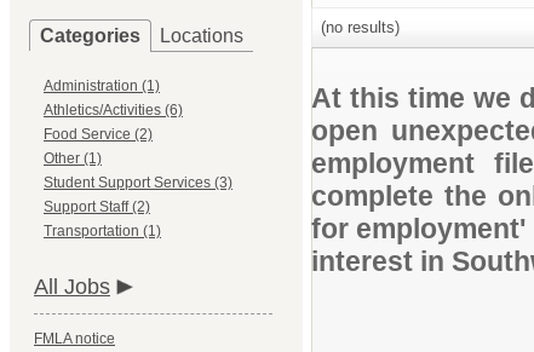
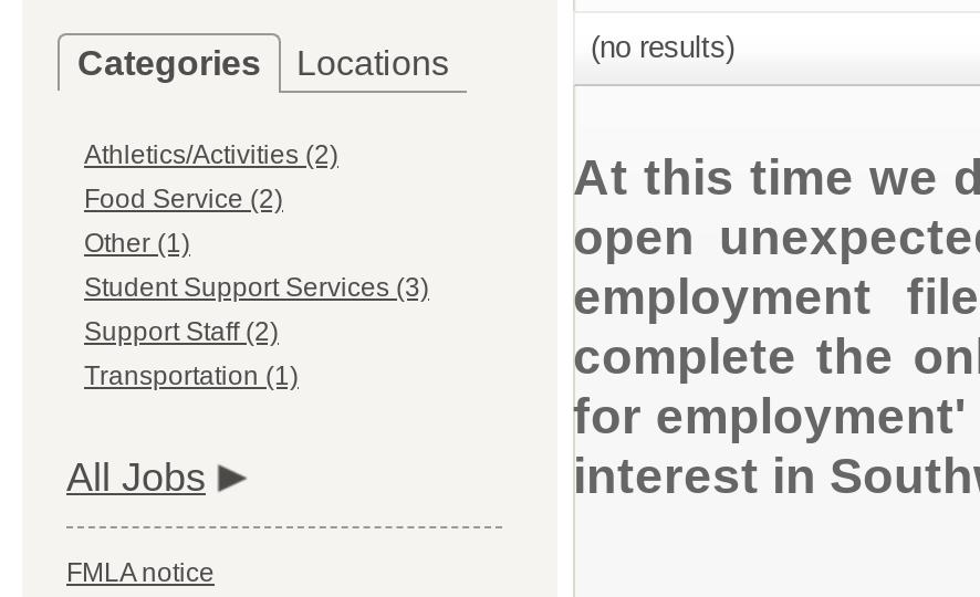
[44,77,183,119] Administration (1) | Athletics/Activities (6) -> [84,139,338,170] Athletics/Activities (2)

